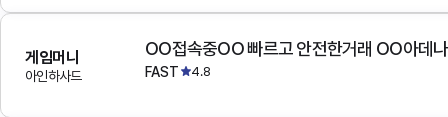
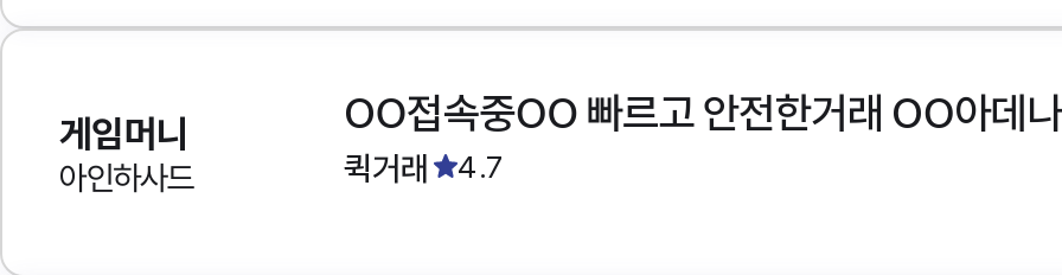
[145,63,211,79] FAST | 4.8 -> [344,148,505,186] 퀵거래 | 4.7

